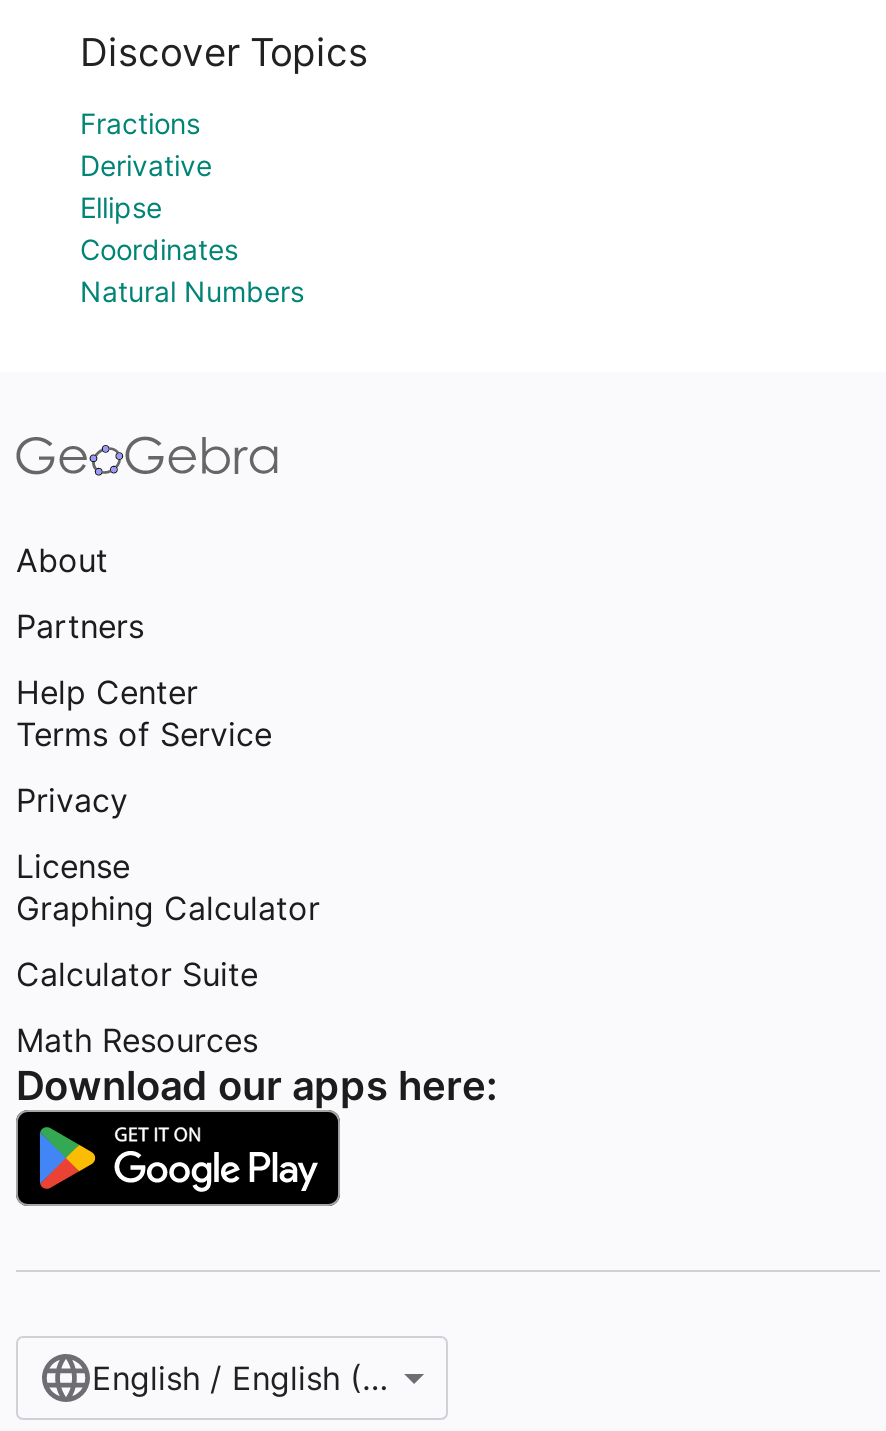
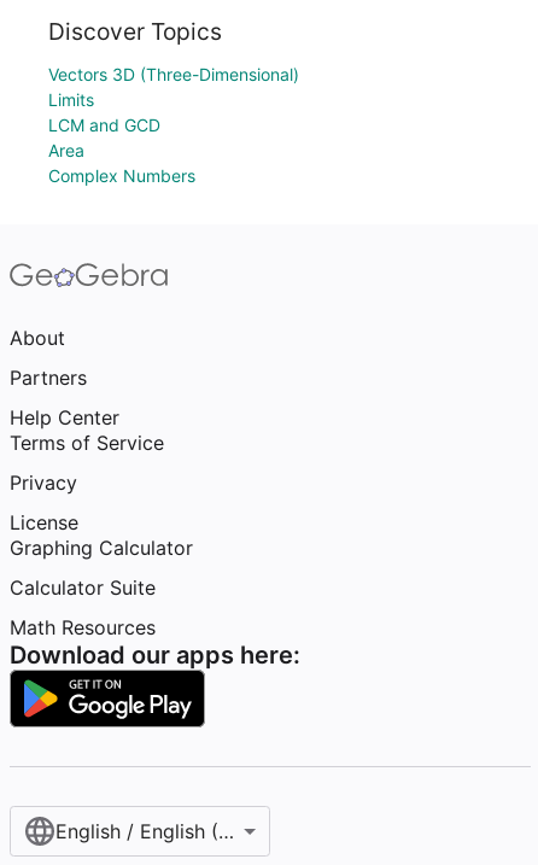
[80,106,304,308] Fractions | Derivative | Ellipse | Coordinates | Natural Numbers -> [48,64,299,186] Vectors 3D (Three-Dimensional) | Limits | LCM and GCD | Area | Complex Numbers

